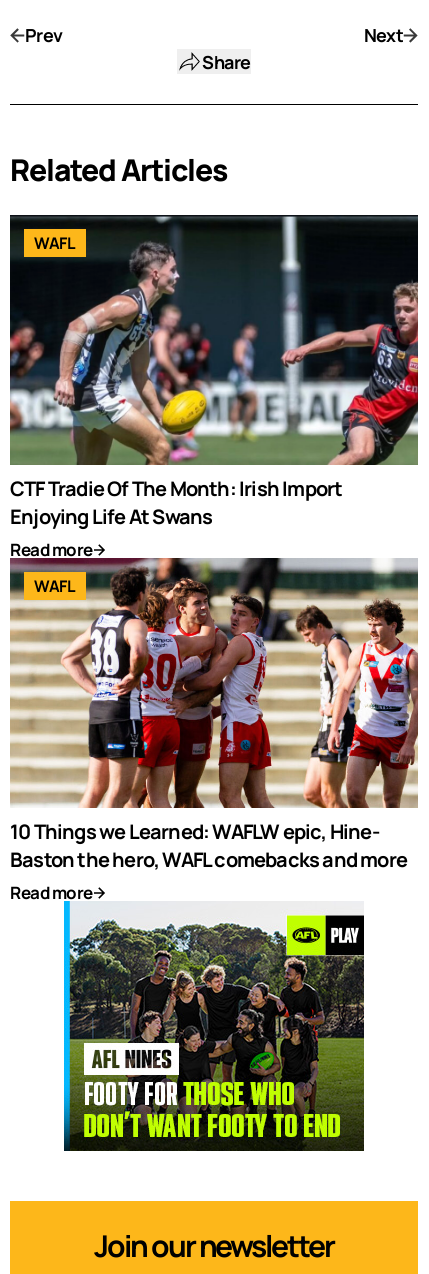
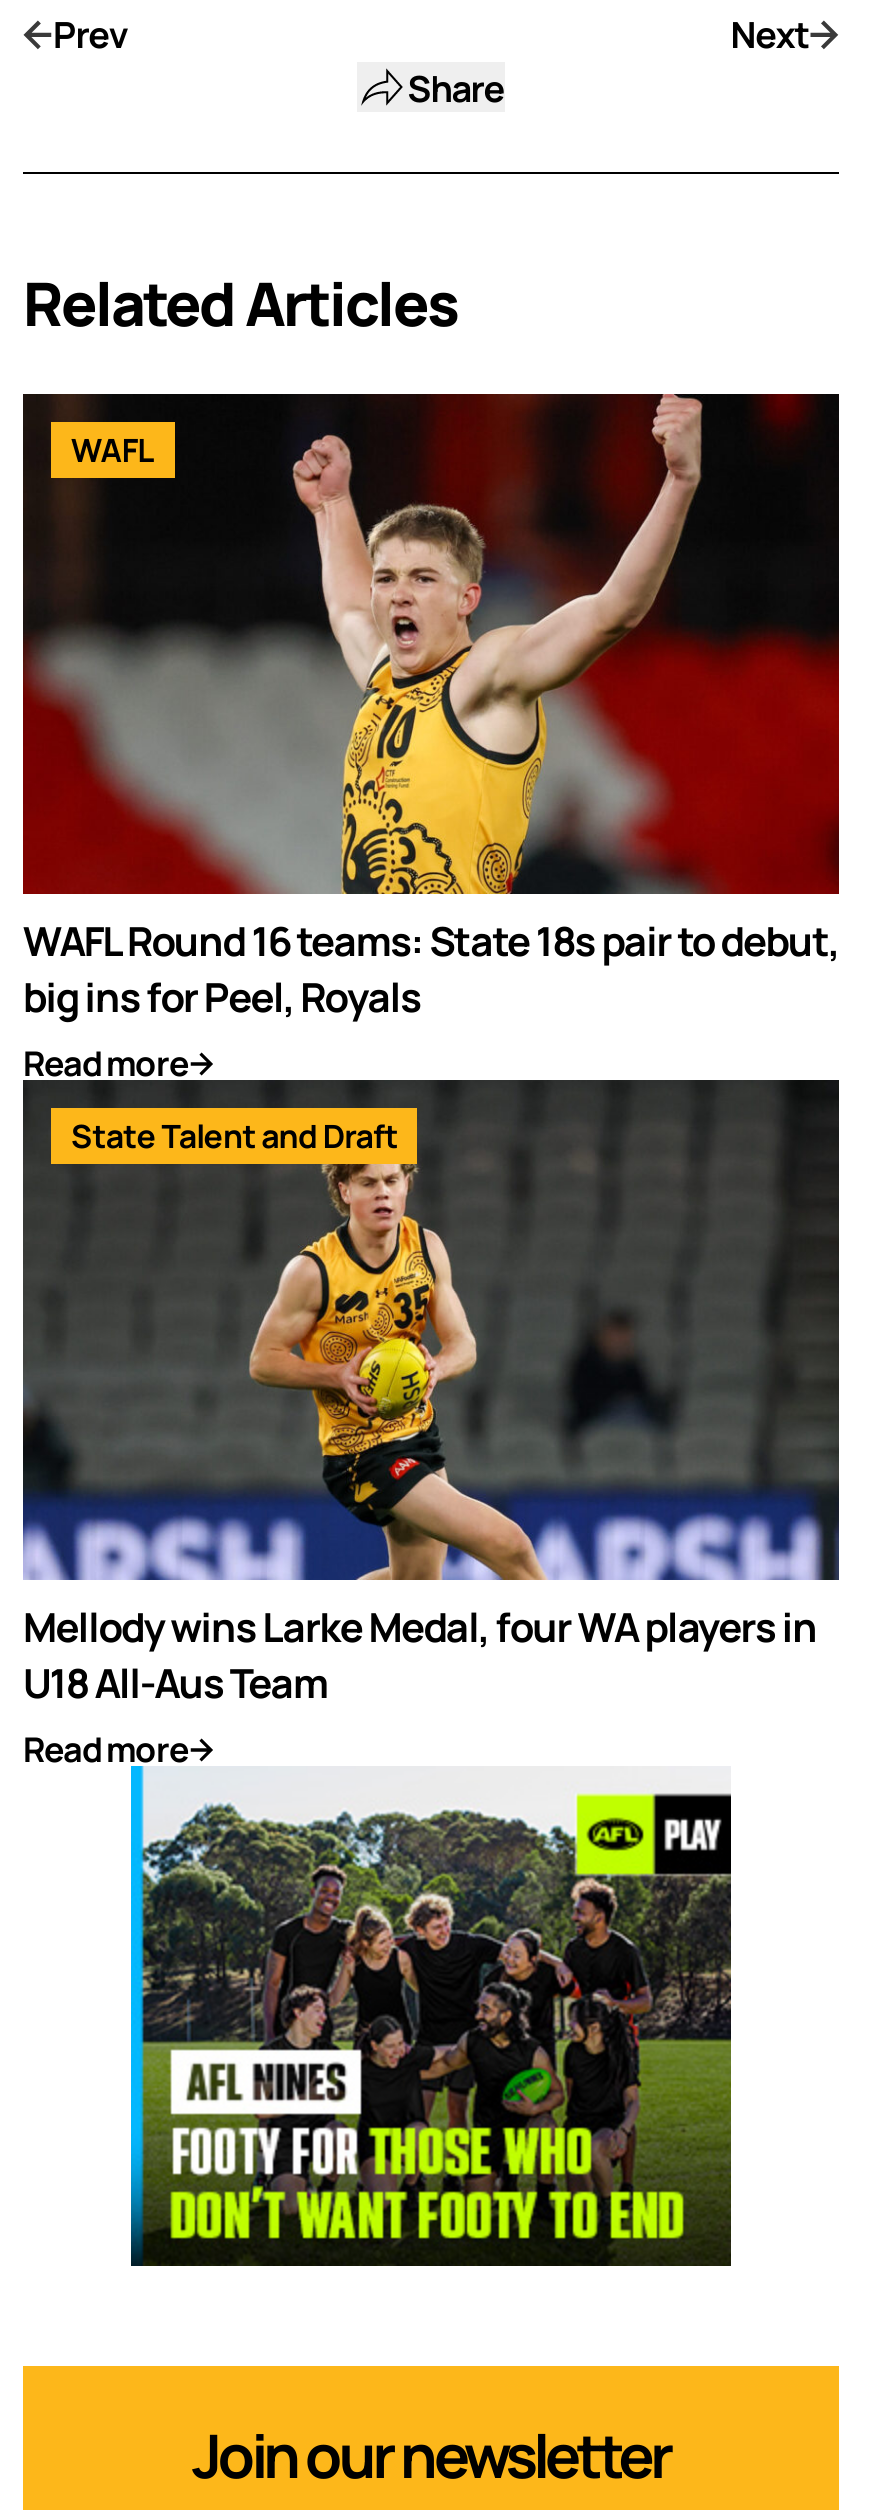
[9,214,419,530] [image] | CTF Tradie Of The Month: Irish Import | Enjoying Life At Swans -> [21,392,841,1024] [image] | WAFL Round 16 teams: State 18s pair to debut, | big ins for Peel, Royals
[9,557,419,809] [image] | WAFL -> [21,1078,841,1582] [image] | State Talent and Draft
[10,818,407,873] 10 Things we Learned: WAFLW epic, Hine- | Baston the hero, WAFL comebacks and more -> [23,1600,817,1710] Mellody wins Larke Medal, four WA players in | U18 All-Aus Team

